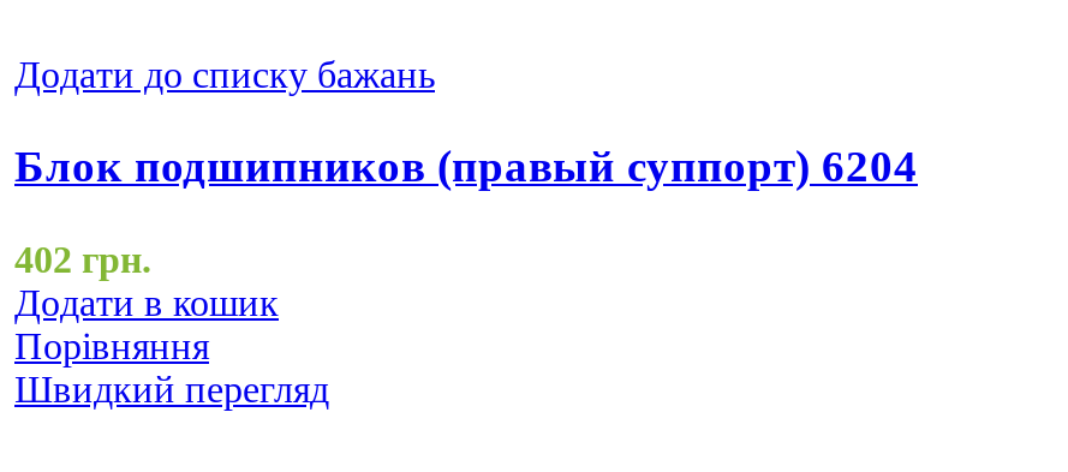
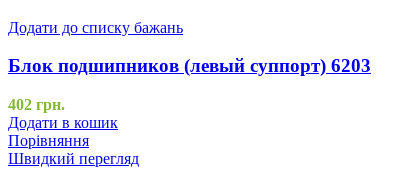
[14,141,918,192] Блок подшипников (правый суппорт) 6204 -> [8,55,371,76] Блок подшипников (левый суппорт) 6203

